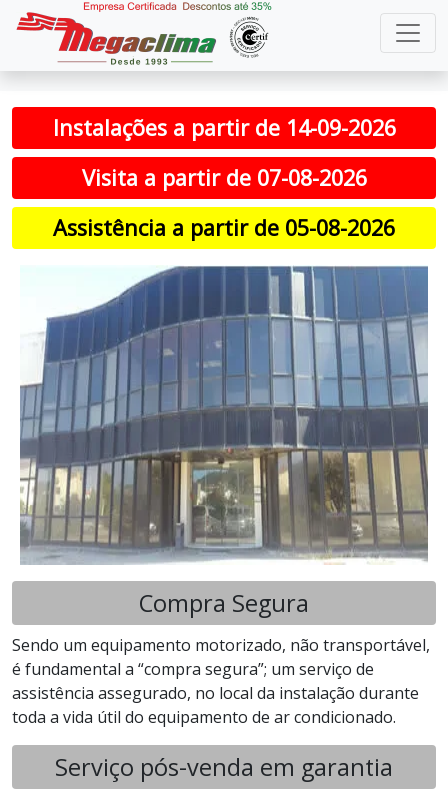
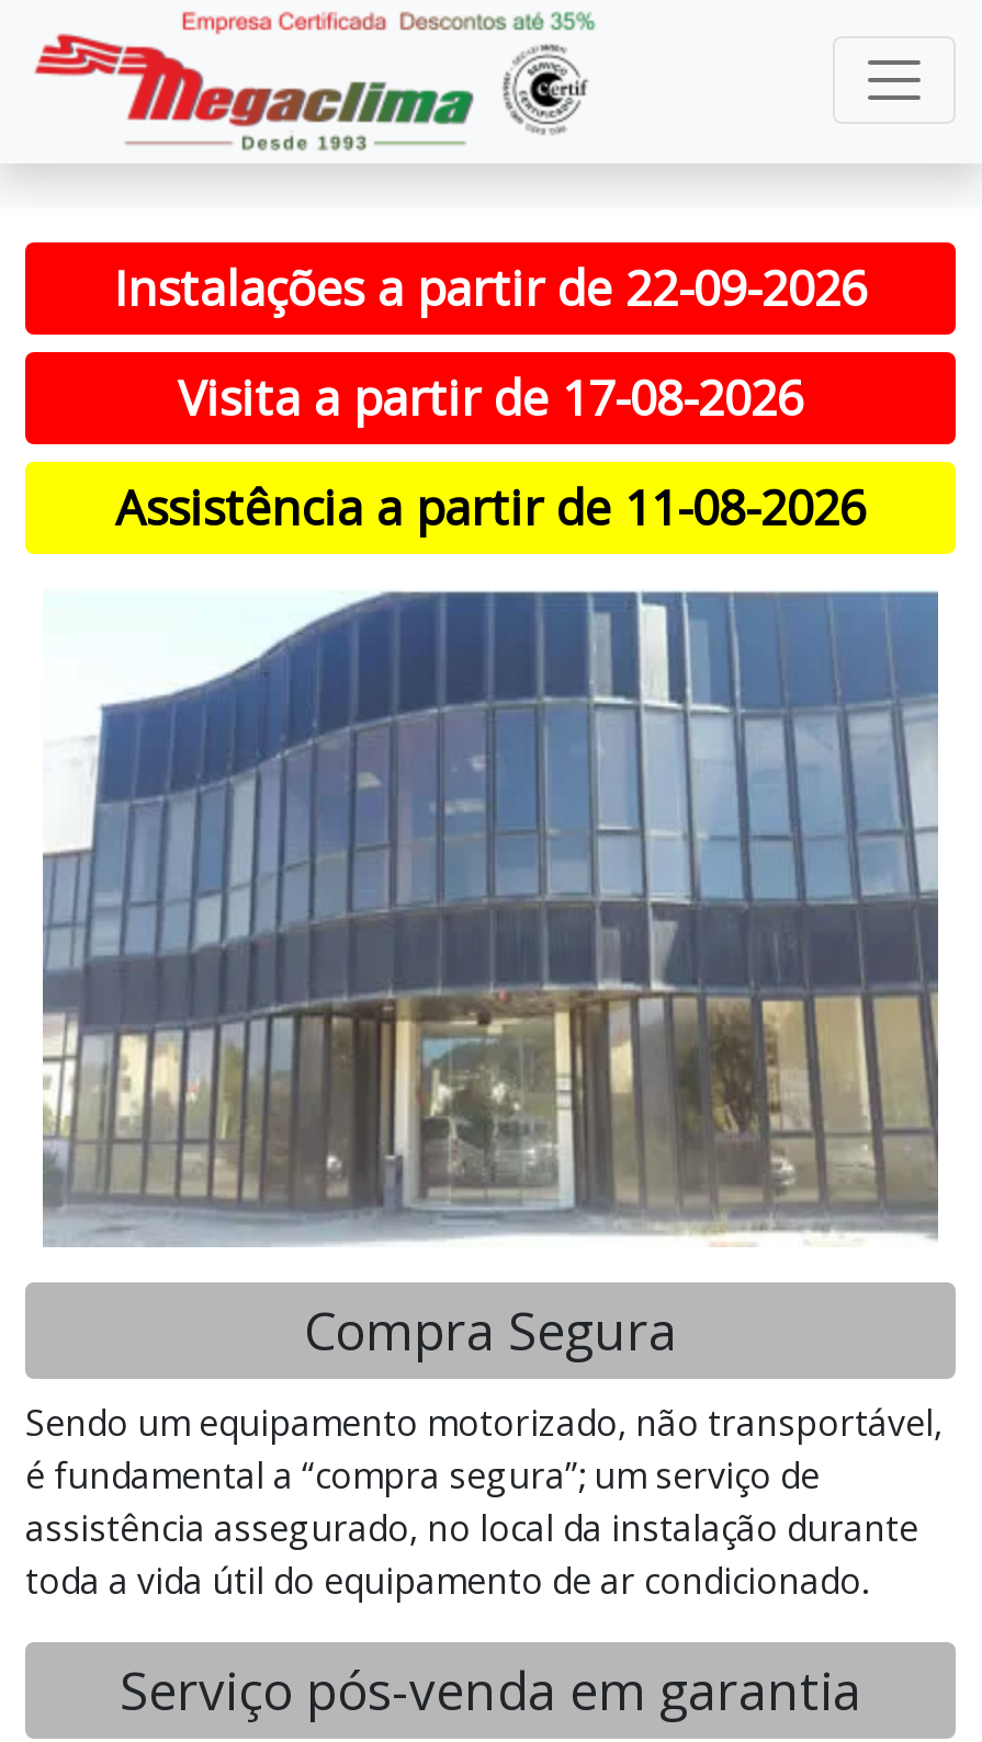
[52,113,395,142] Instalações a partir de 14-09-2026 -> [114,256,867,319] Instalações a partir de 22-09-2026
[81,163,366,192] Visita a partir de 07-08-2026 -> [178,365,803,429] Visita a partir de 17-08-2026
[53,213,395,242] Assistência a partir de 05-08-2026 -> [115,475,866,539] Assistência a partir de 11-08-2026

